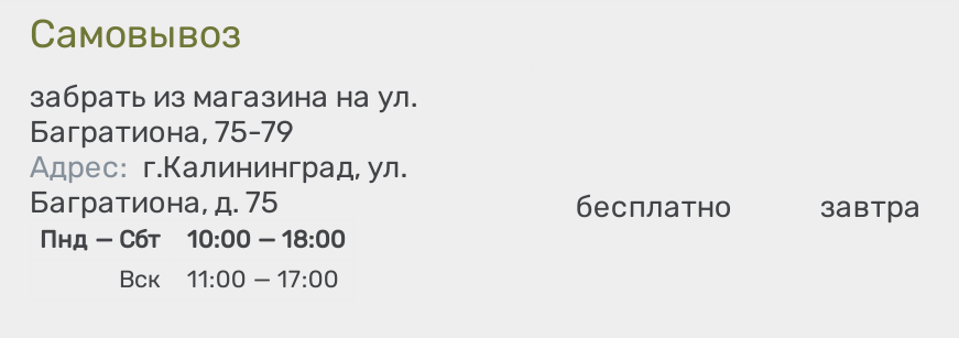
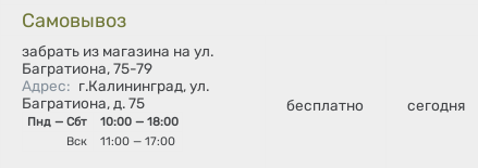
[820,188,921,223] завтра -> [408,96,465,114] сегодня

